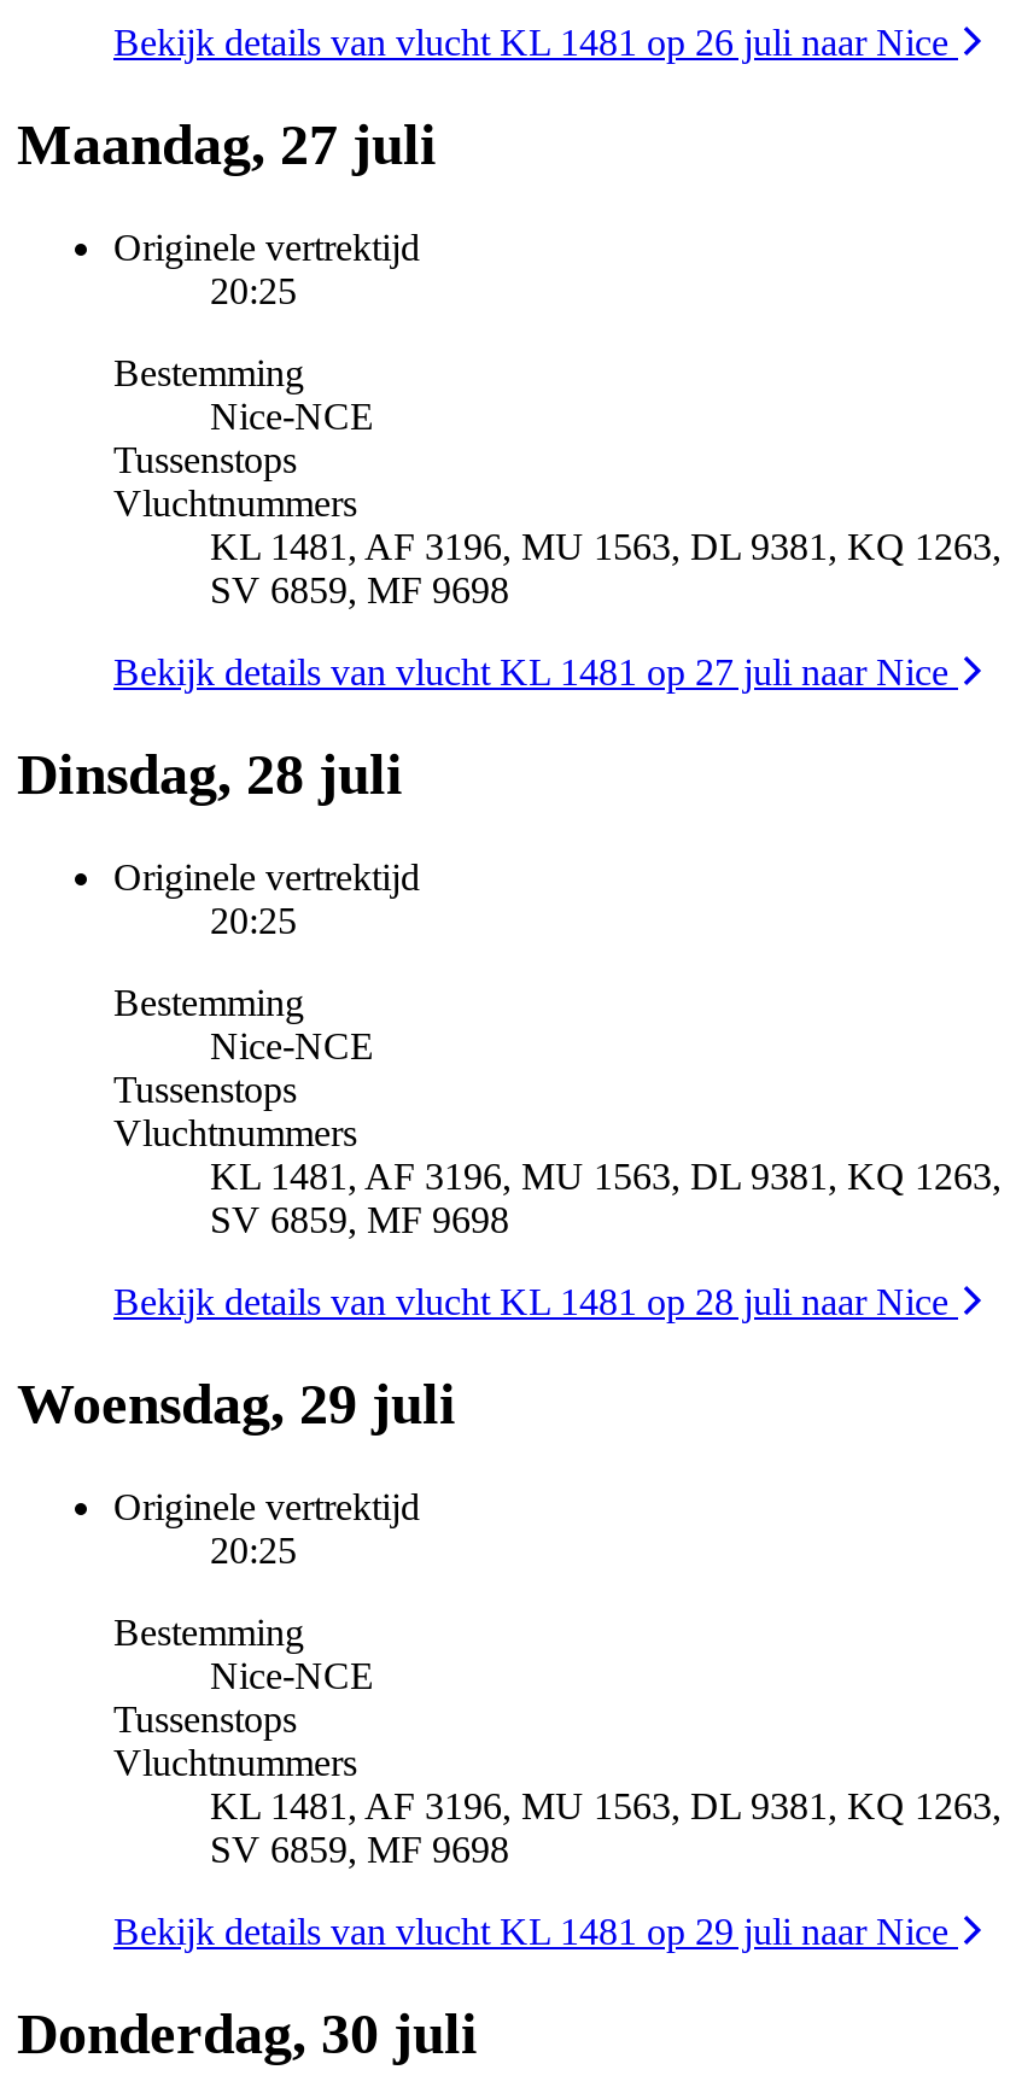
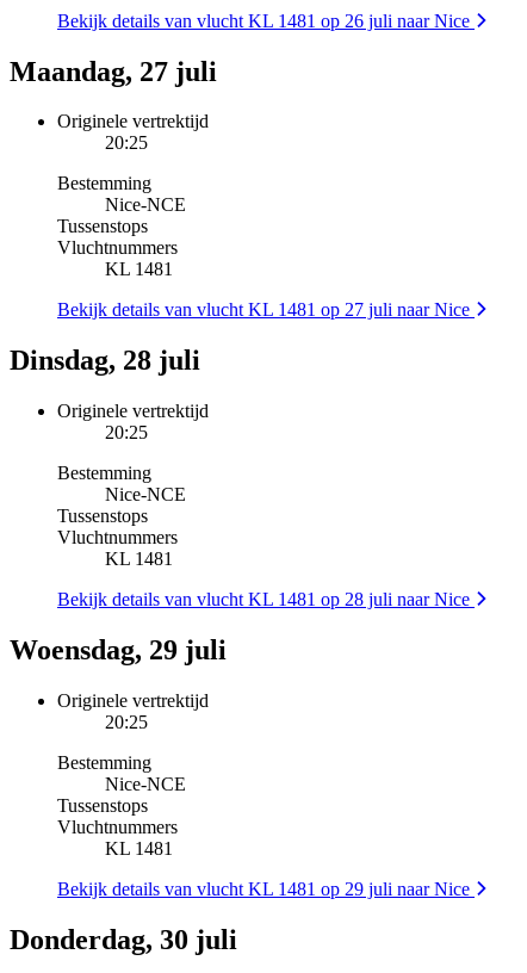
[210,526,1002,610] KL 1481, AF 3196, MU 1563, DL 9381, KQ 1263, | SV 6859, MF 9698 -> [105,259,173,279] KL 1481
[210,1155,1002,1239] KL 1481, AF 3196, MU 1563, DL 9381, KQ 1263, | SV 6859, MF 9698 -> [105,549,173,569] KL 1481
[210,1784,1002,1869] KL 1481, AF 3196, MU 1563, DL 9381, KQ 1263, | SV 6859, MF 9698 -> [105,838,173,859] KL 1481

